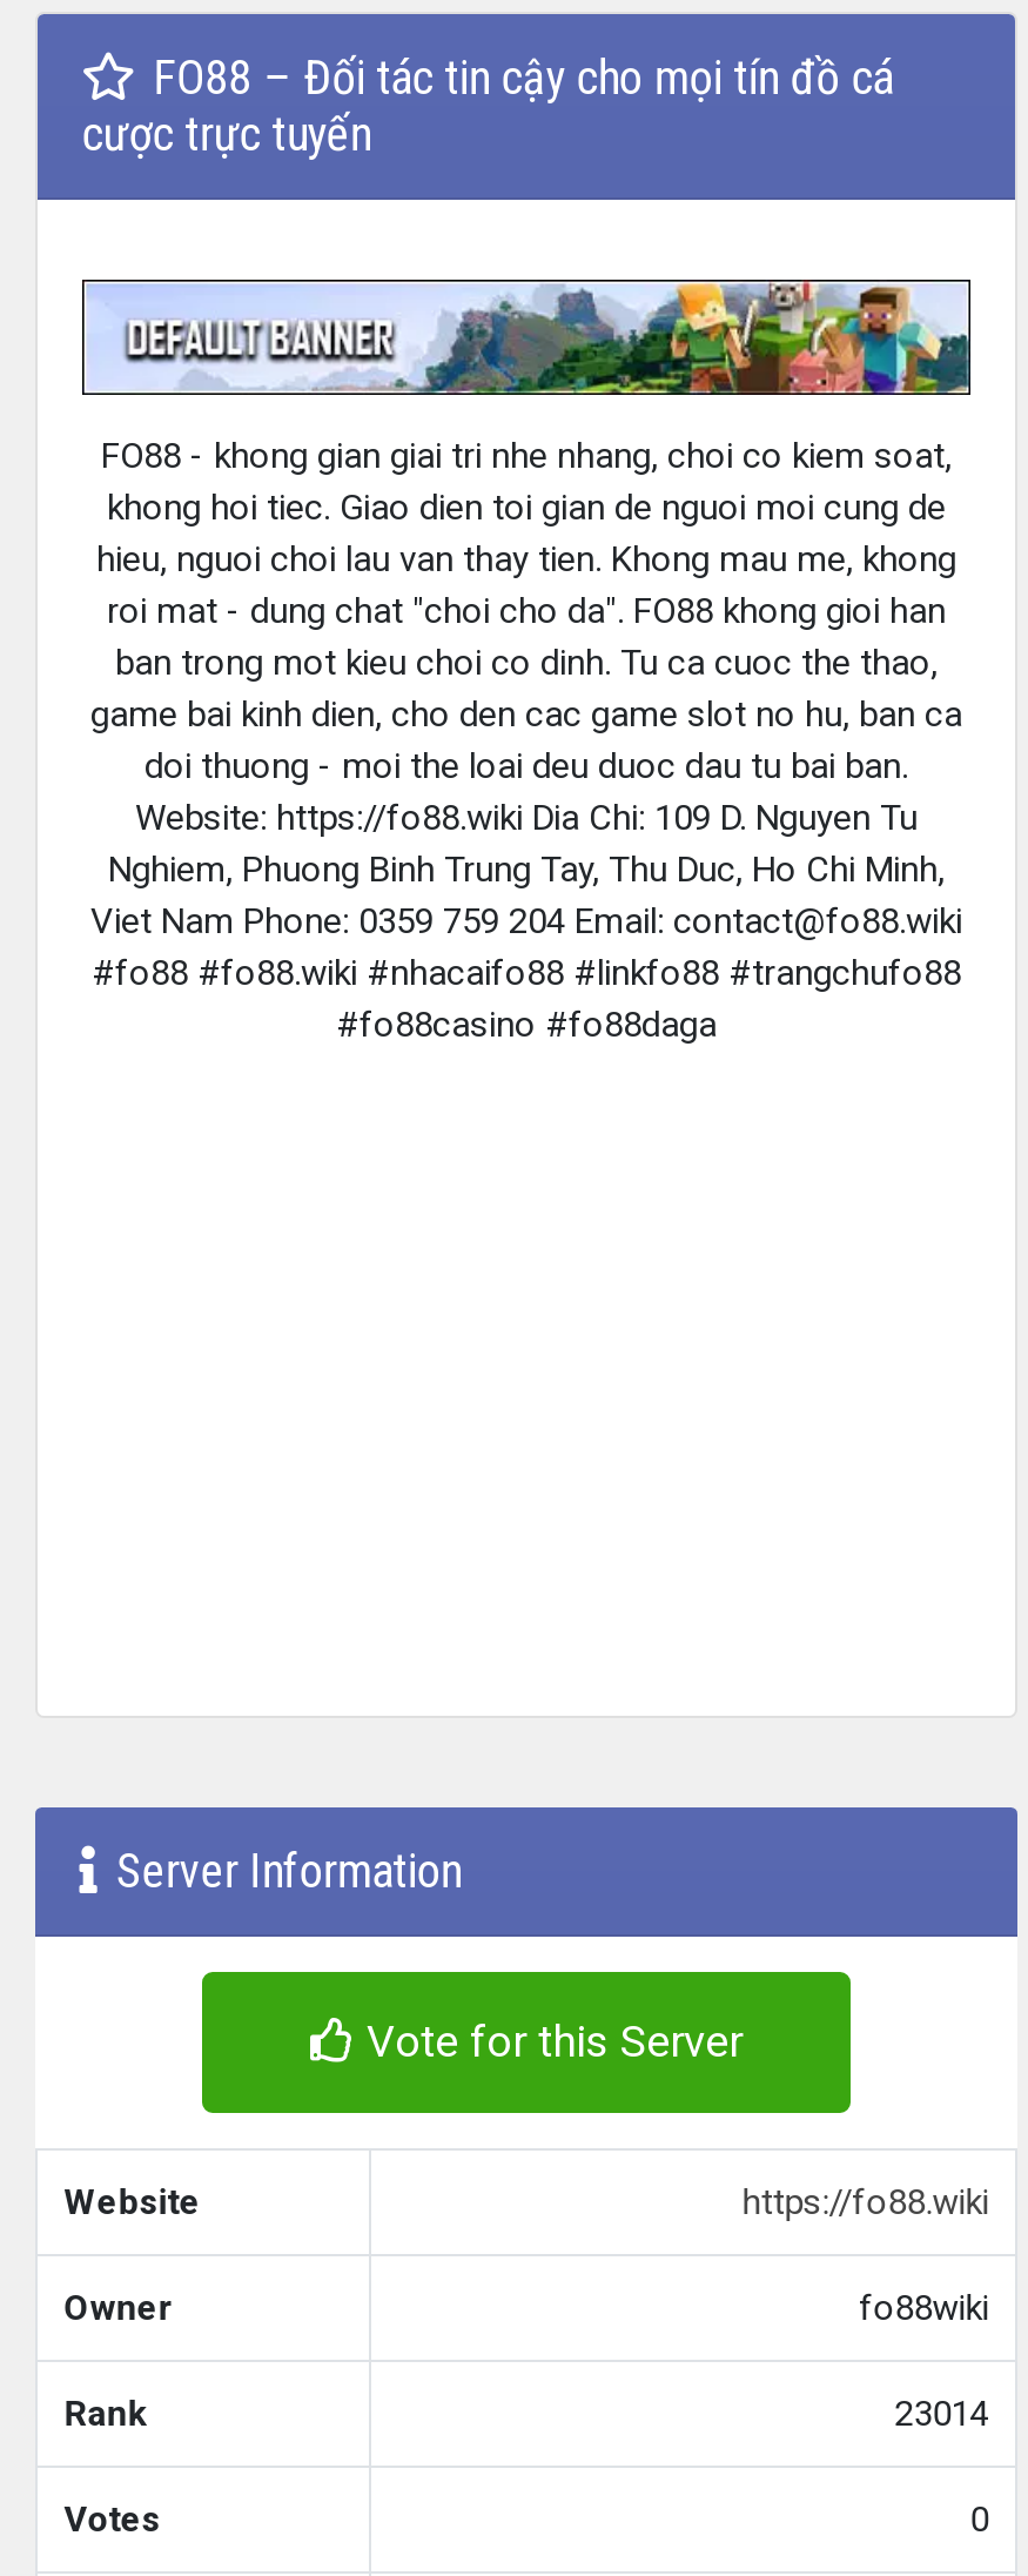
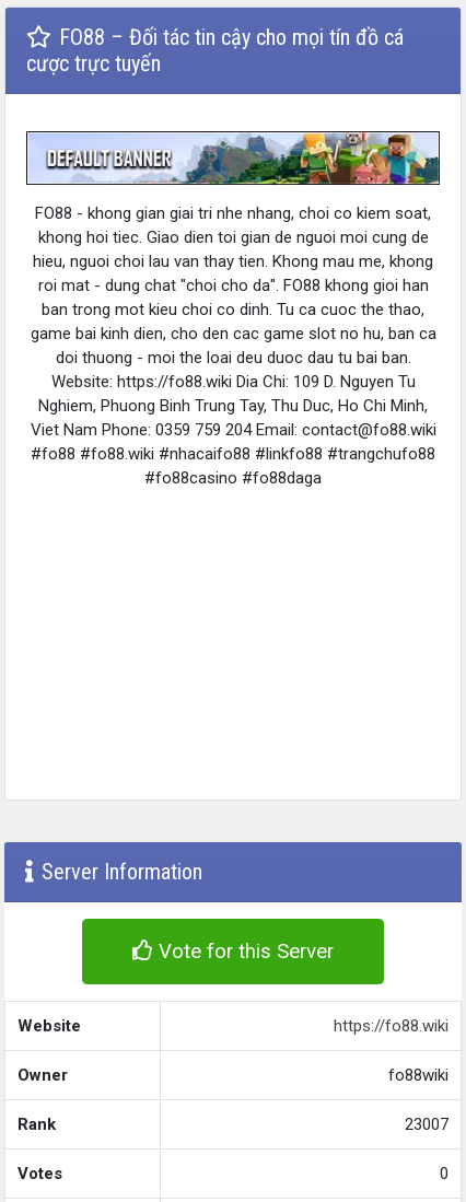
[895,2392,989,2435] 23014 -> [405,1114,448,1134] 23007

